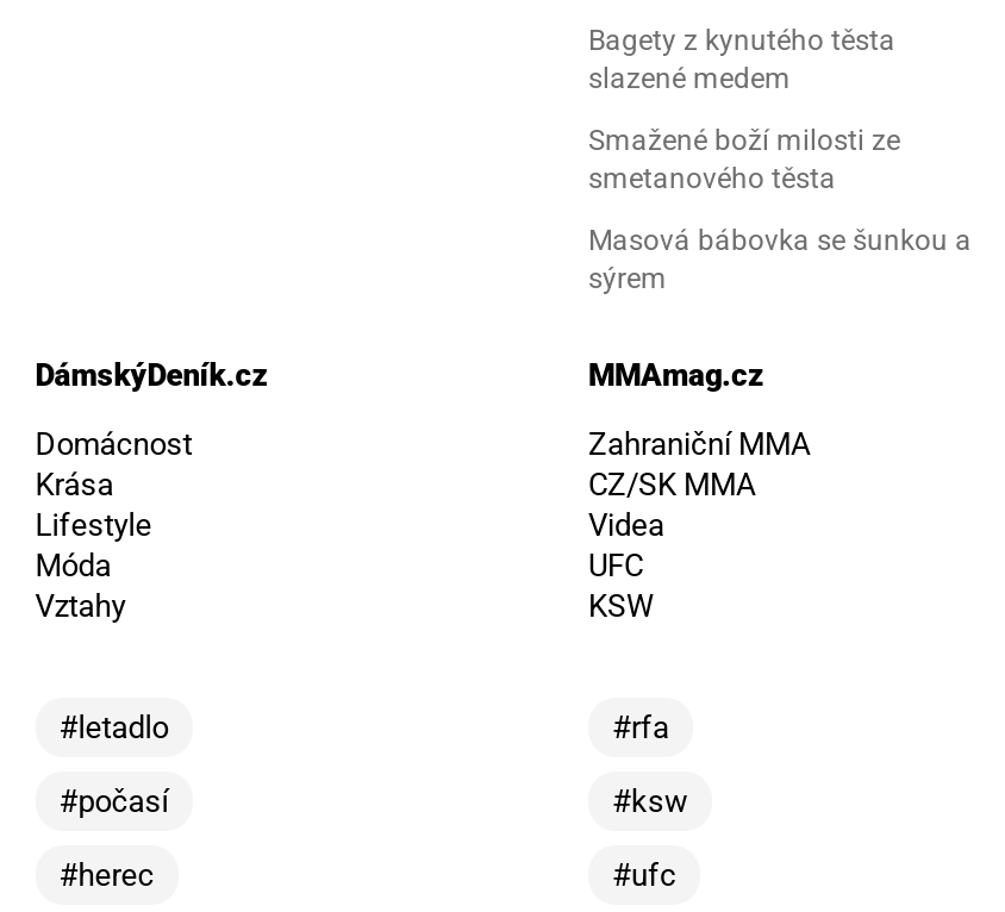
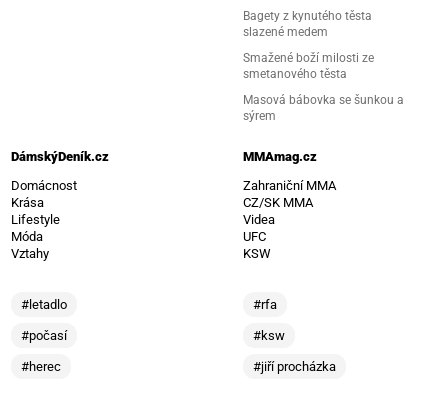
[612,857,676,893] #ufc -> [253,359,336,374] #jiří procházka

